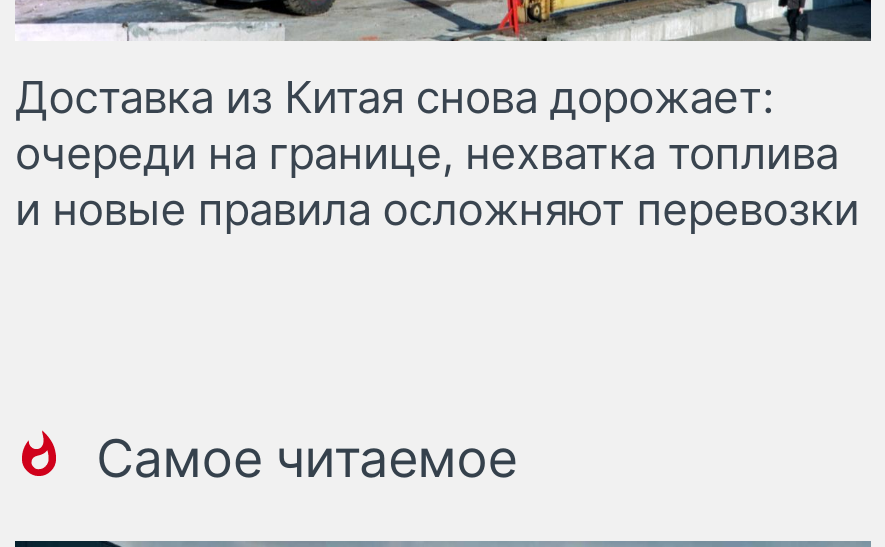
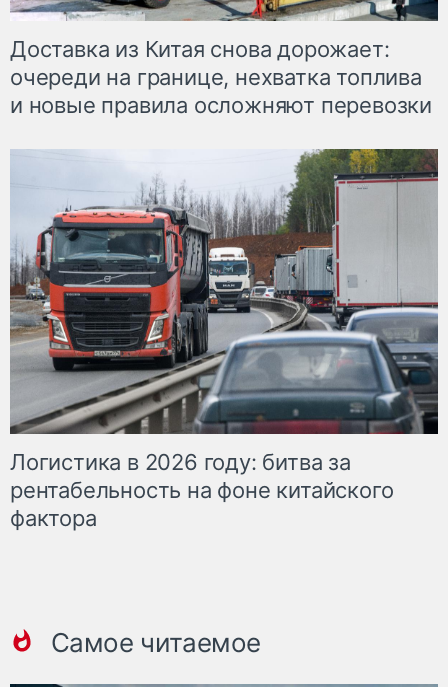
none -> [9,148,439,531] [image] | Логистика в 2026 году: битва за | рентабельность на фоне китайского | фактора

